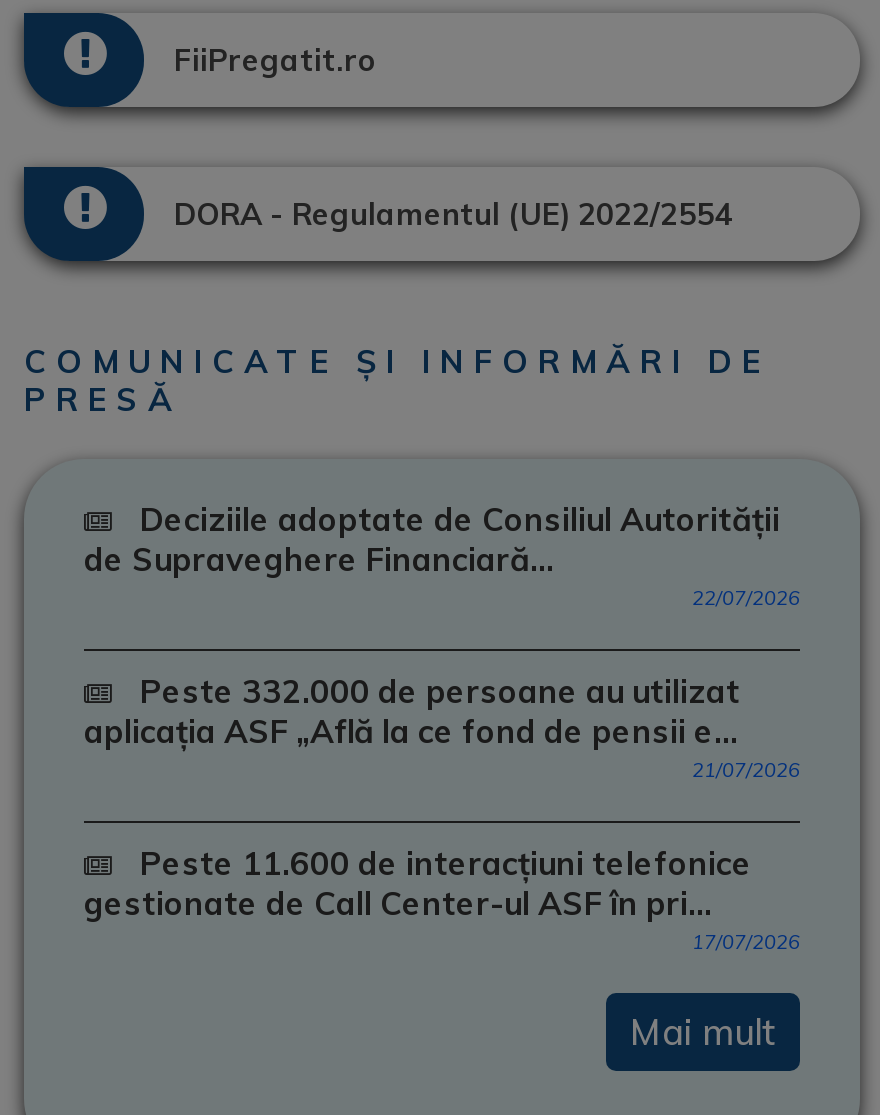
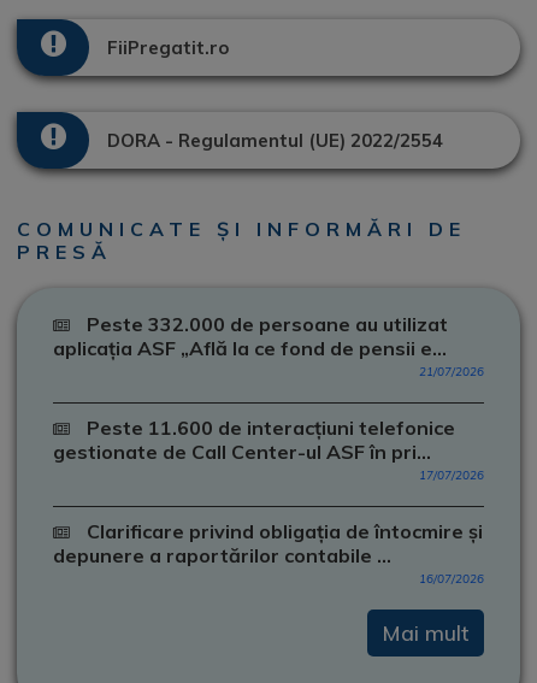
[84,499,800,611] Deciziile adoptate de Consiliul Autorității | de Supraveghere Financiară... | 22/07/2026 -> none
moved [84,671,800,955] -> [53,312,484,483]: Peste 332.000 de persoane au utilizat | aplicația ASF „Află la ce fond de pensii e... | 21/07/2026 | Peste 11.600 de interacțiuni telefonice | gestionate de Call Center-ul ASF în pri... | 17/07/2026
none -> [53,519,484,587] Clarificare privind obligația de întocmire și | depunere a raportărilor contabile ... | 16/07/2026

